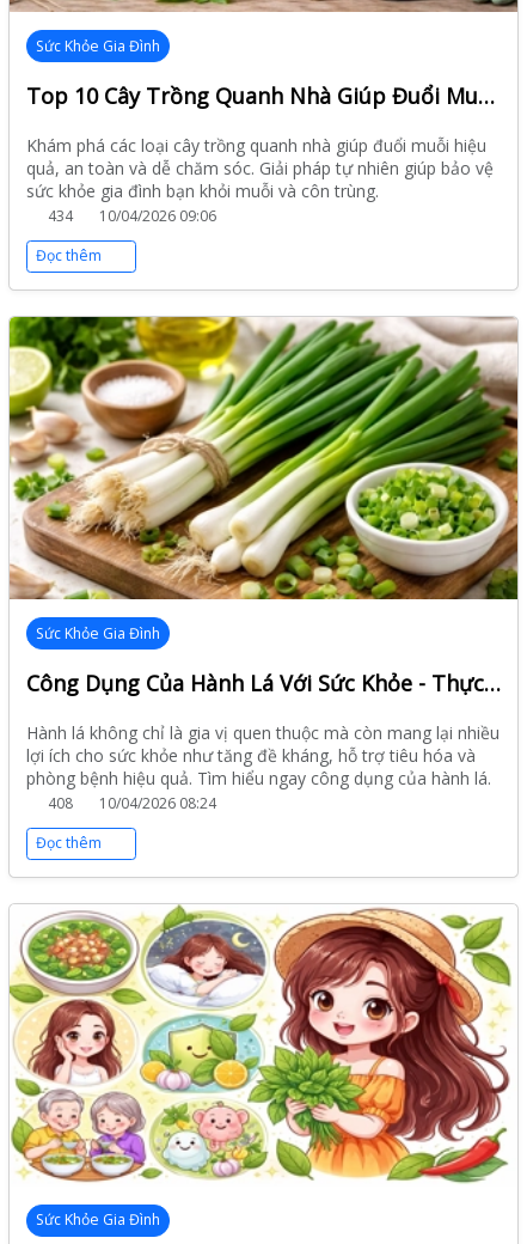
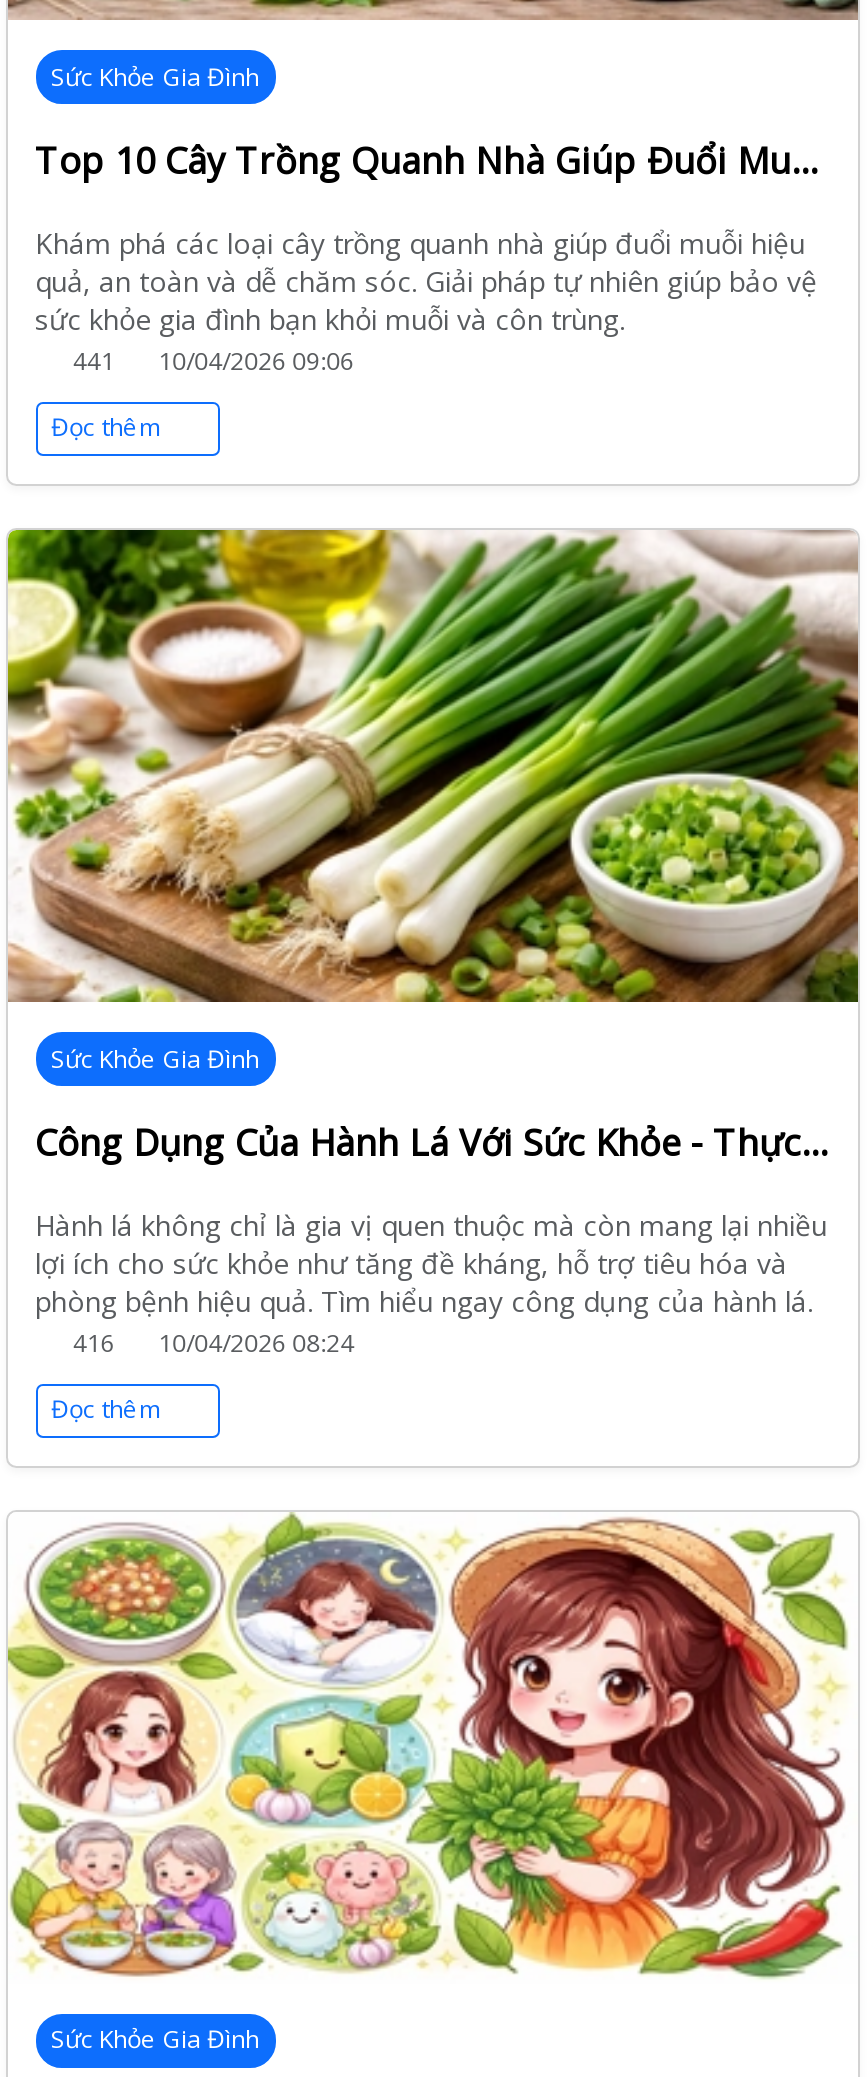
[48,206,216,226] 434 10/04/2026 09:06 -> [73,345,354,379] 441 10/04/2026 09:06
[48,793,216,814] 408 10/04/2026 08:24 -> [73,1326,354,1360] 416 10/04/2026 08:24

